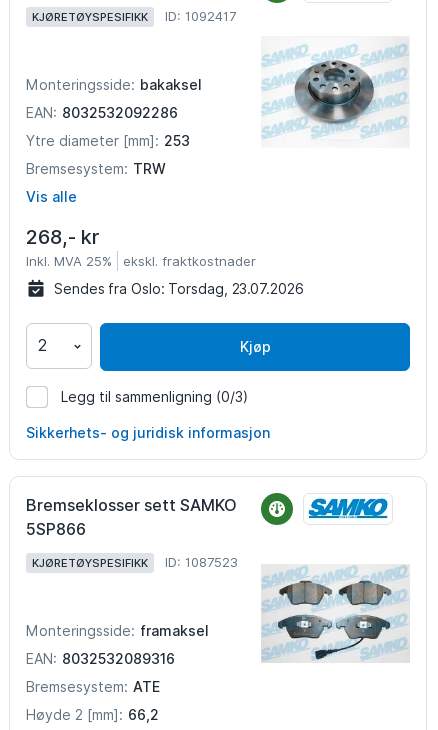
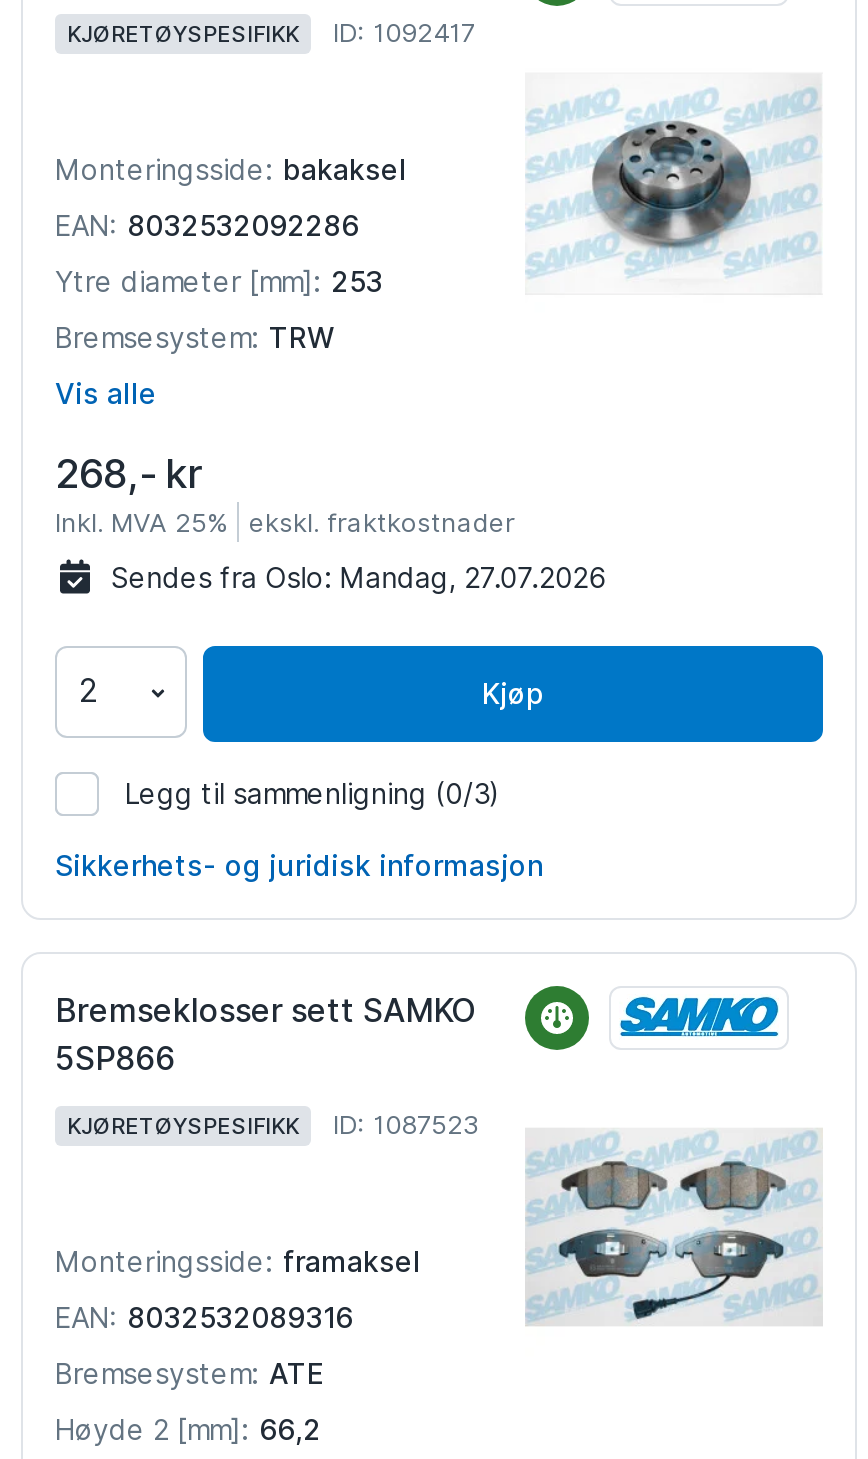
[54,281,303,297] Sendes fra Oslo: Torsdag, 23.07.2026 -> [111,563,606,595] Sendes fra Oslo: Mandag, 27.07.2026

